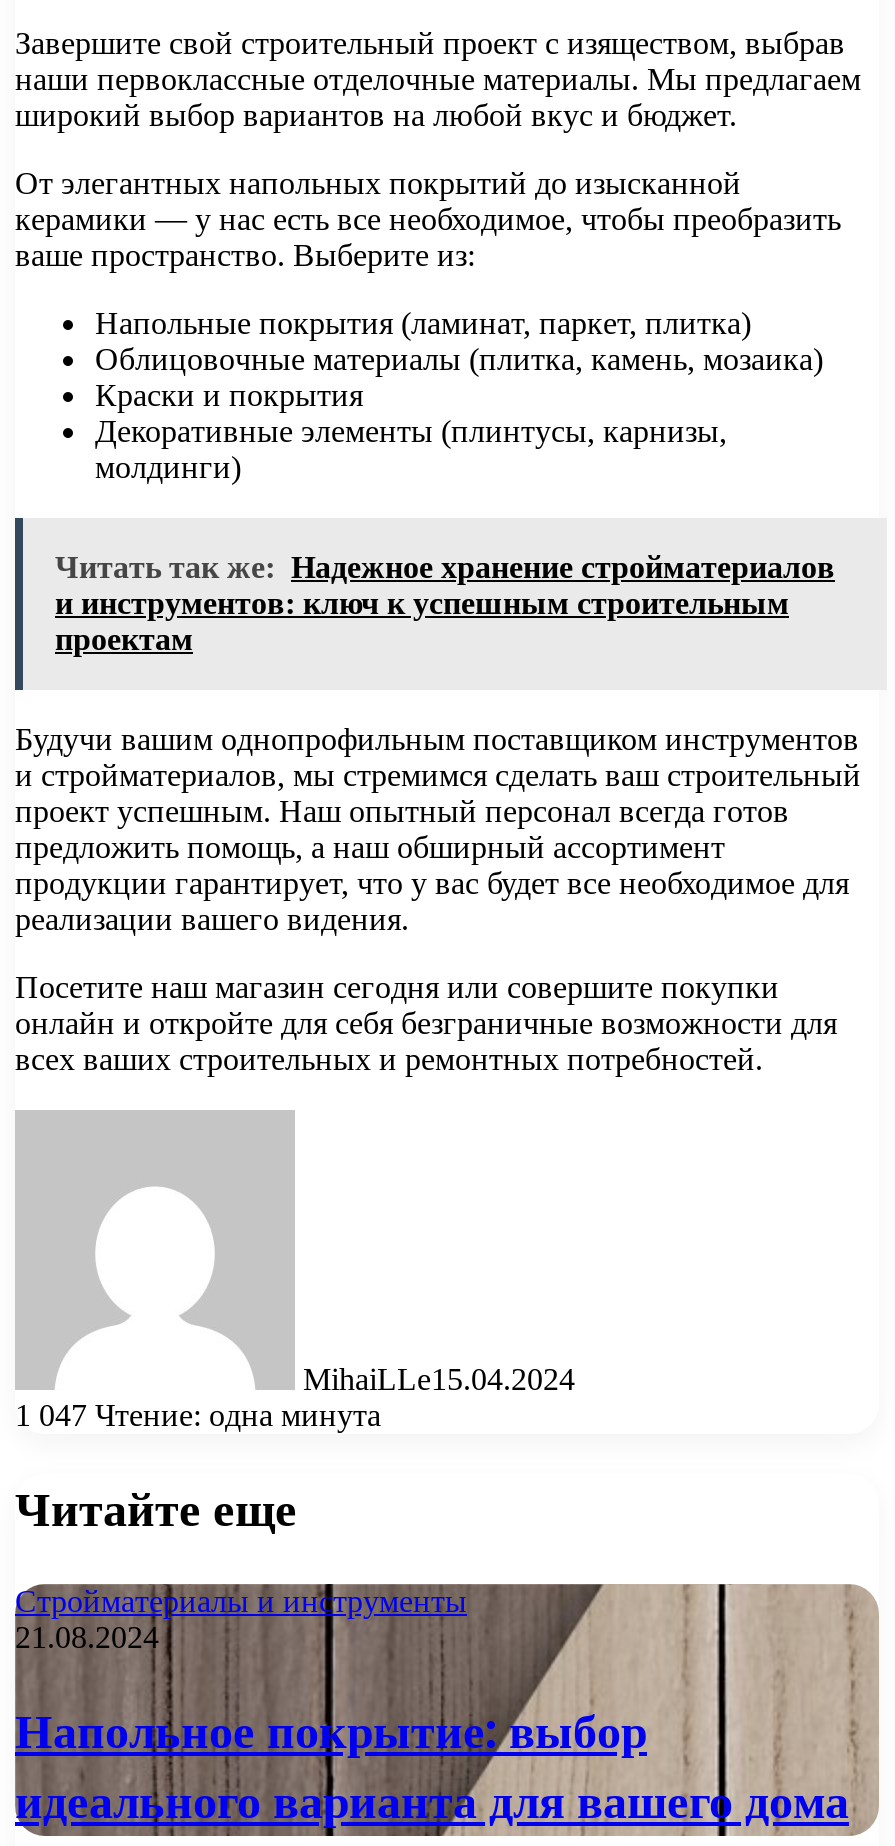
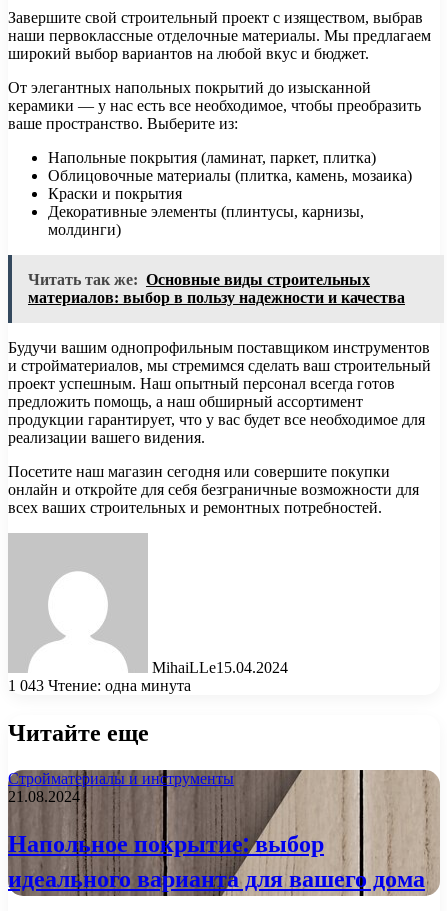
[55,550,835,656] Читать так же: Надежное хранение стройматериалов | и инструментов: ключ к успешным строительным | проектам -> [28,271,405,306] Читать так же: Основные виды строительных | материалов: выбор в пользу надежности и качества
[15,1398,381,1432] 1 047 Чтение: одна минута -> [8,677,191,694] 1 043 Чтение: одна минута

